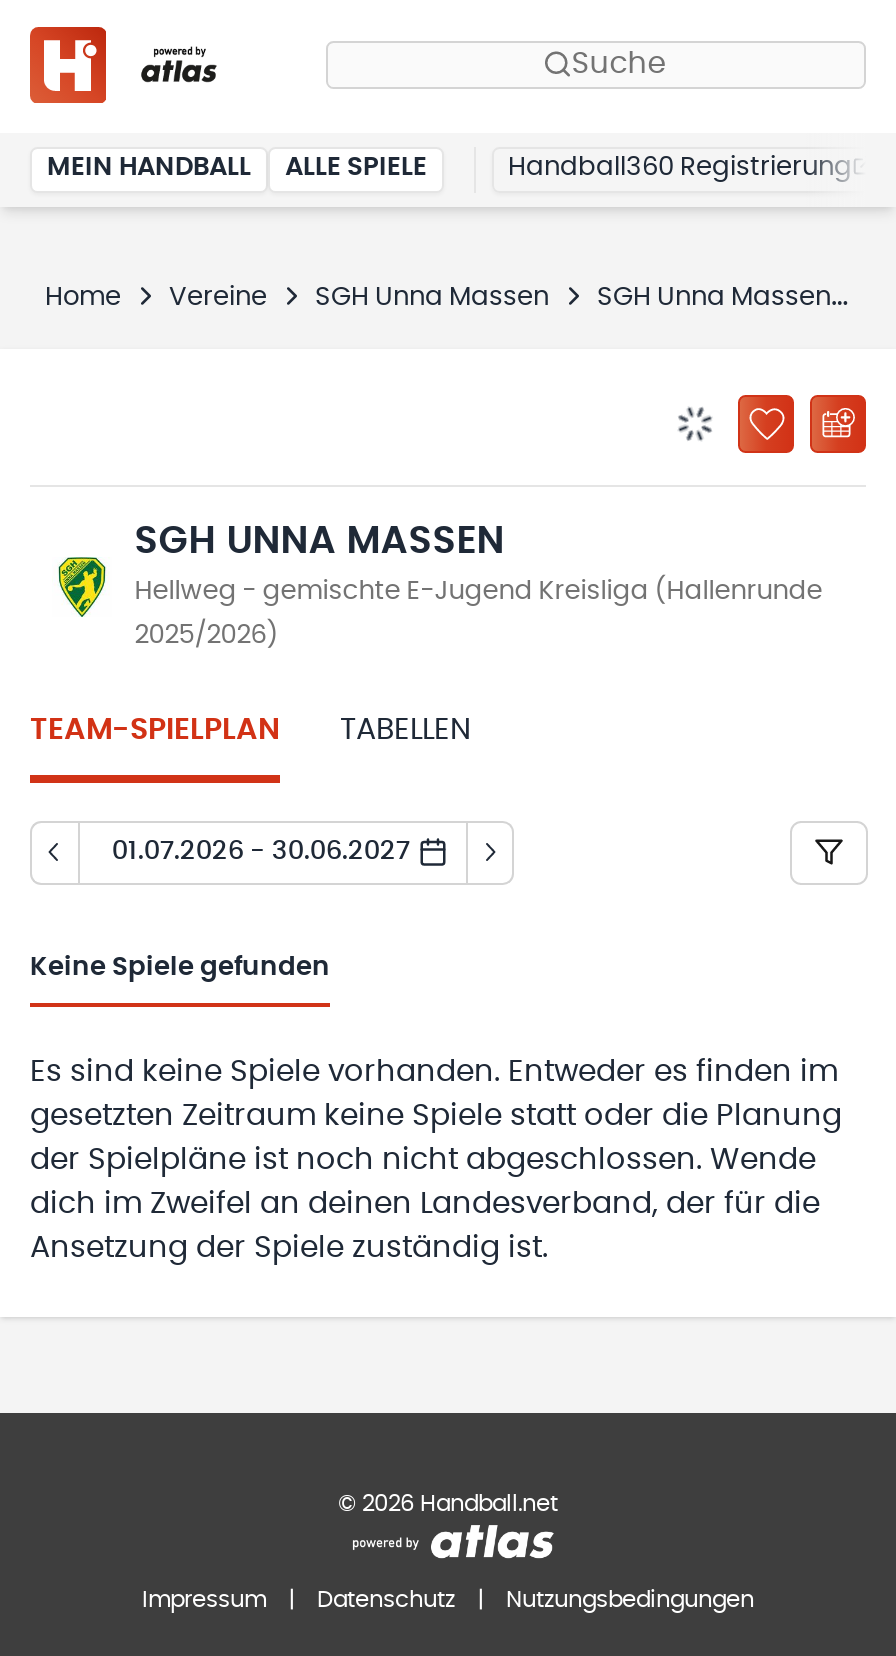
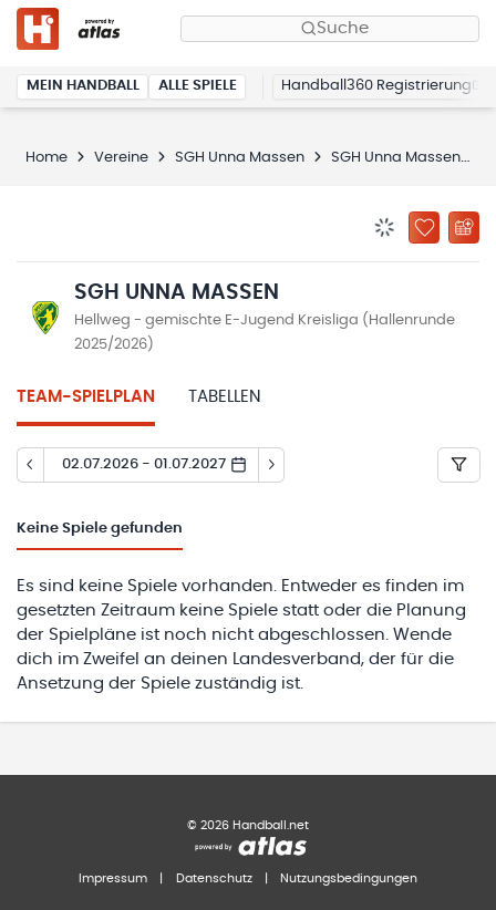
[112,838,410,864] 01.07.2026 - 30.06.2027 -> [62,457,226,471] 02.07.2026 - 01.07.2027

